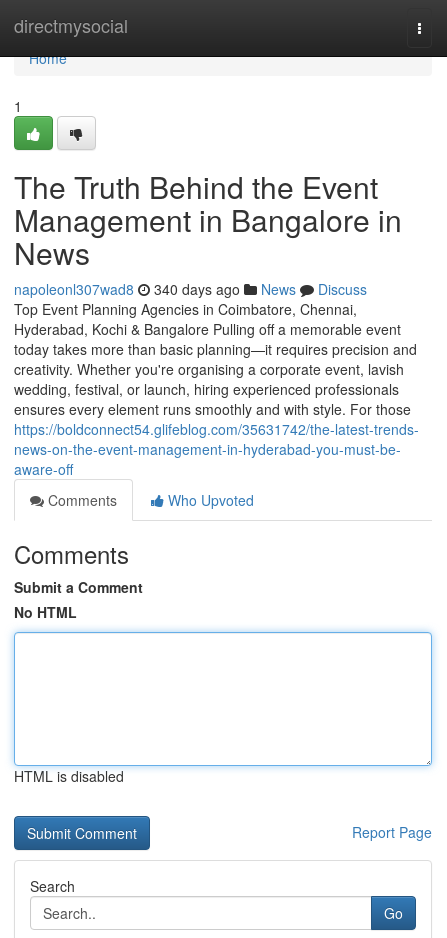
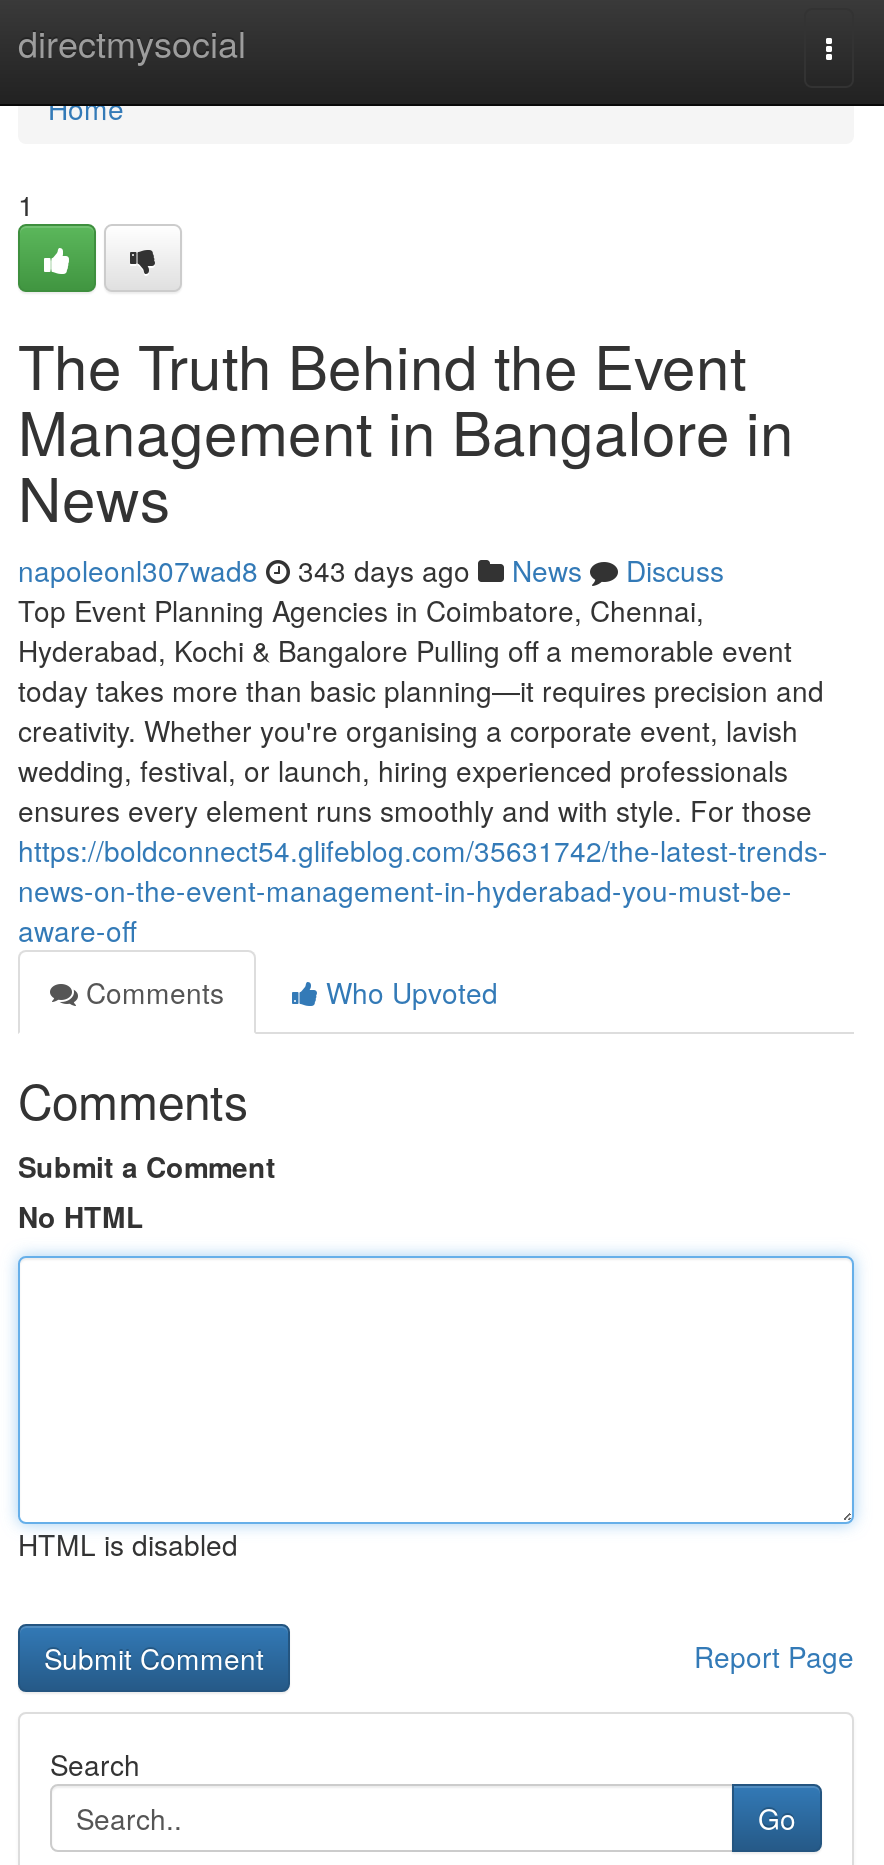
[14,279,367,299] napoleonl307wad8 340 days ago News Discuss -> [18,550,724,590] napoleonl307wad8 343 days ago News Discuss

